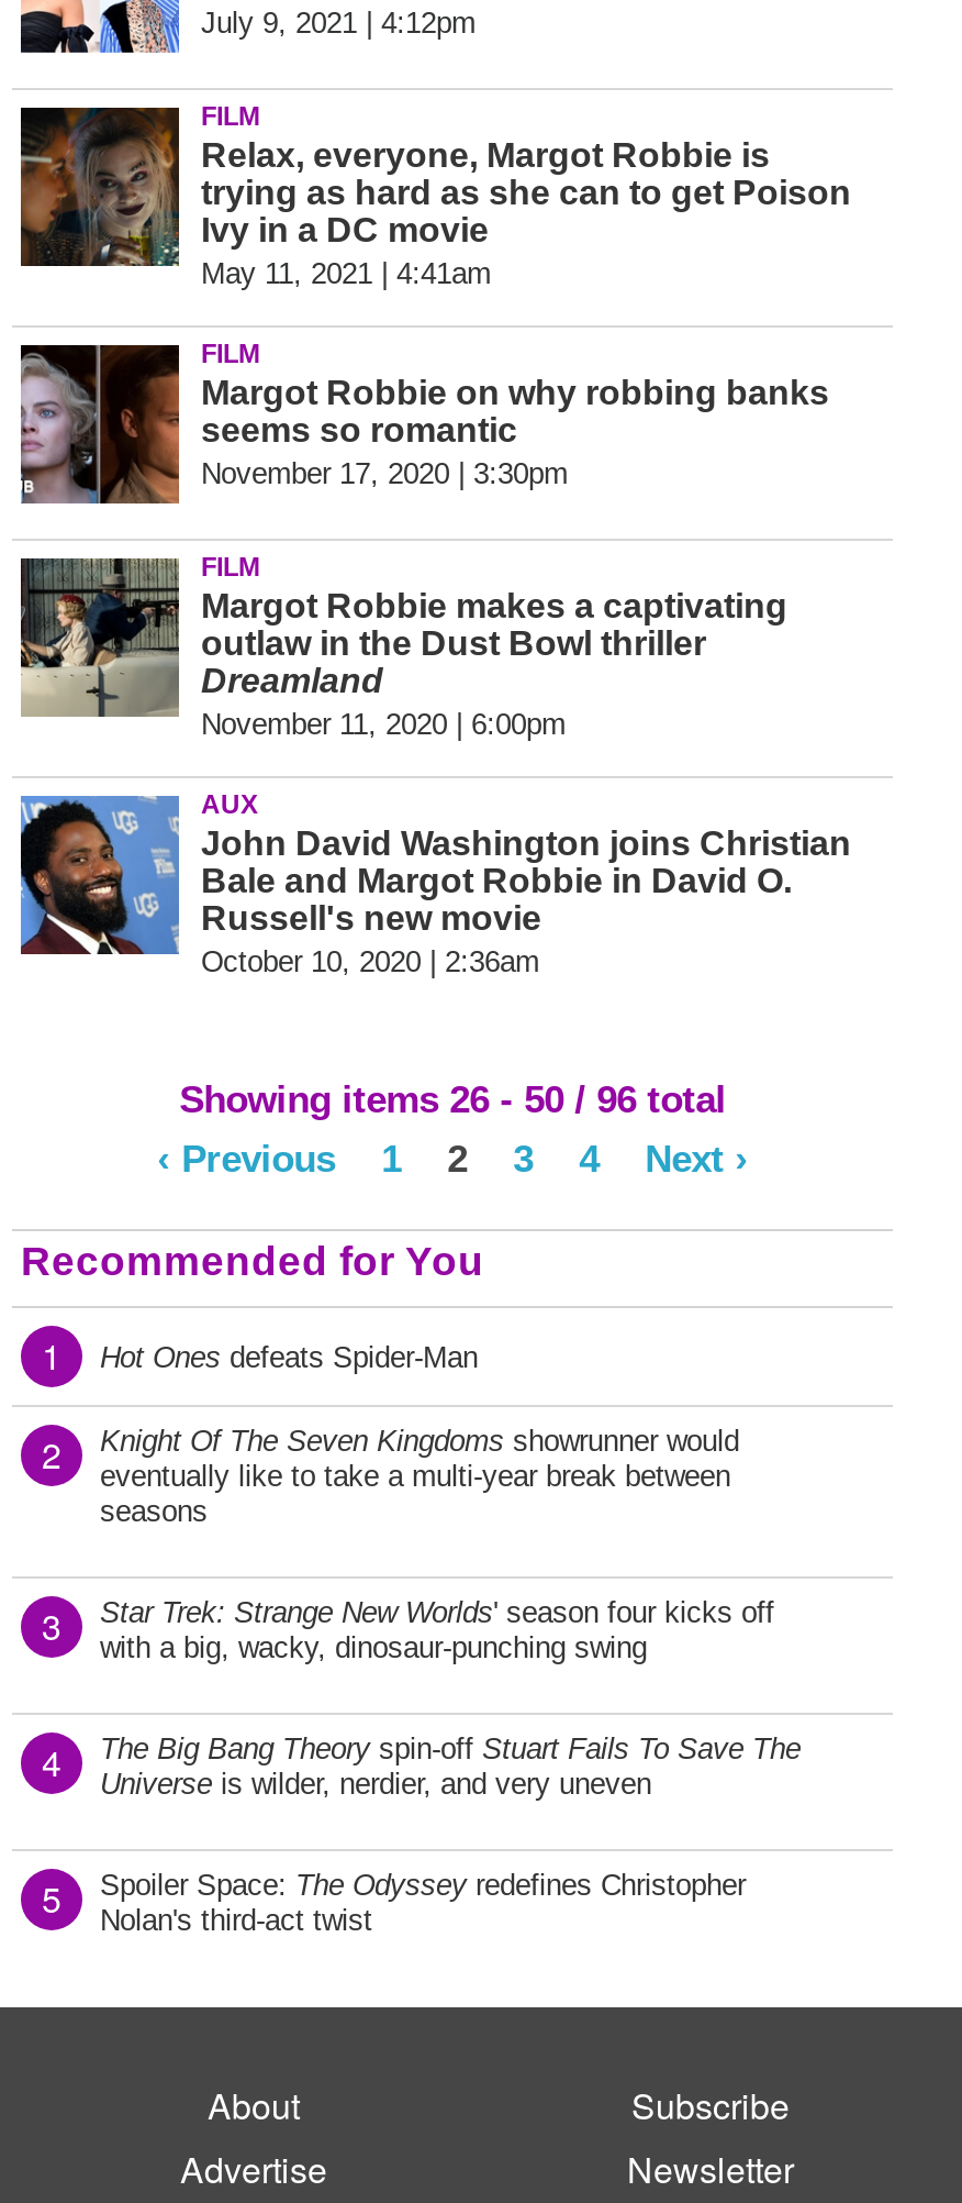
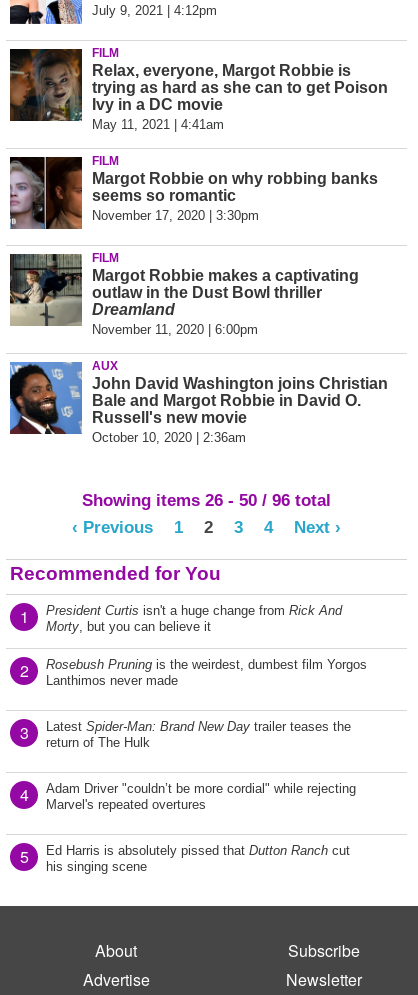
[100,1341,478,1374] Hot Ones defeats Spider-Man -> [46,603,342,634] President Curtis isn't a huge change from Rick And | Morty, but you can believe it
[100,1425,739,1528] Knight Of The Seven Kingdoms showrunner would | eventually like to take a multi-year break between | seasons -> [46,657,367,688] Rosebush Pruning is the weirdest, dumbest film Yorgos | Lanthimos never made
[100,1596,774,1664] Star Trek: Strange New Worlds ' season four kicks off | with a big, wacky, dinosaur-punching swing -> [46,719,351,750] Latest Spider-Man: Brand New Day trailer teases the | return of The Hulk
[100,1732,801,1801] The Big Bang Theory spin-off Stuart Fails To Save The | Universe is wilder, nerdier, and very uneven -> [46,781,356,812] Adam Driver "couldn’t be more cordial" while rejecting | Marvel's repeated overtures
[100,1869,746,1937] Spoiler Space: The Odyssey redefines Christopher | Nolan's third-act twist -> [46,843,350,874] Ed Harris is absolutely pissed that Dutton Ranch cut | his singing scene

